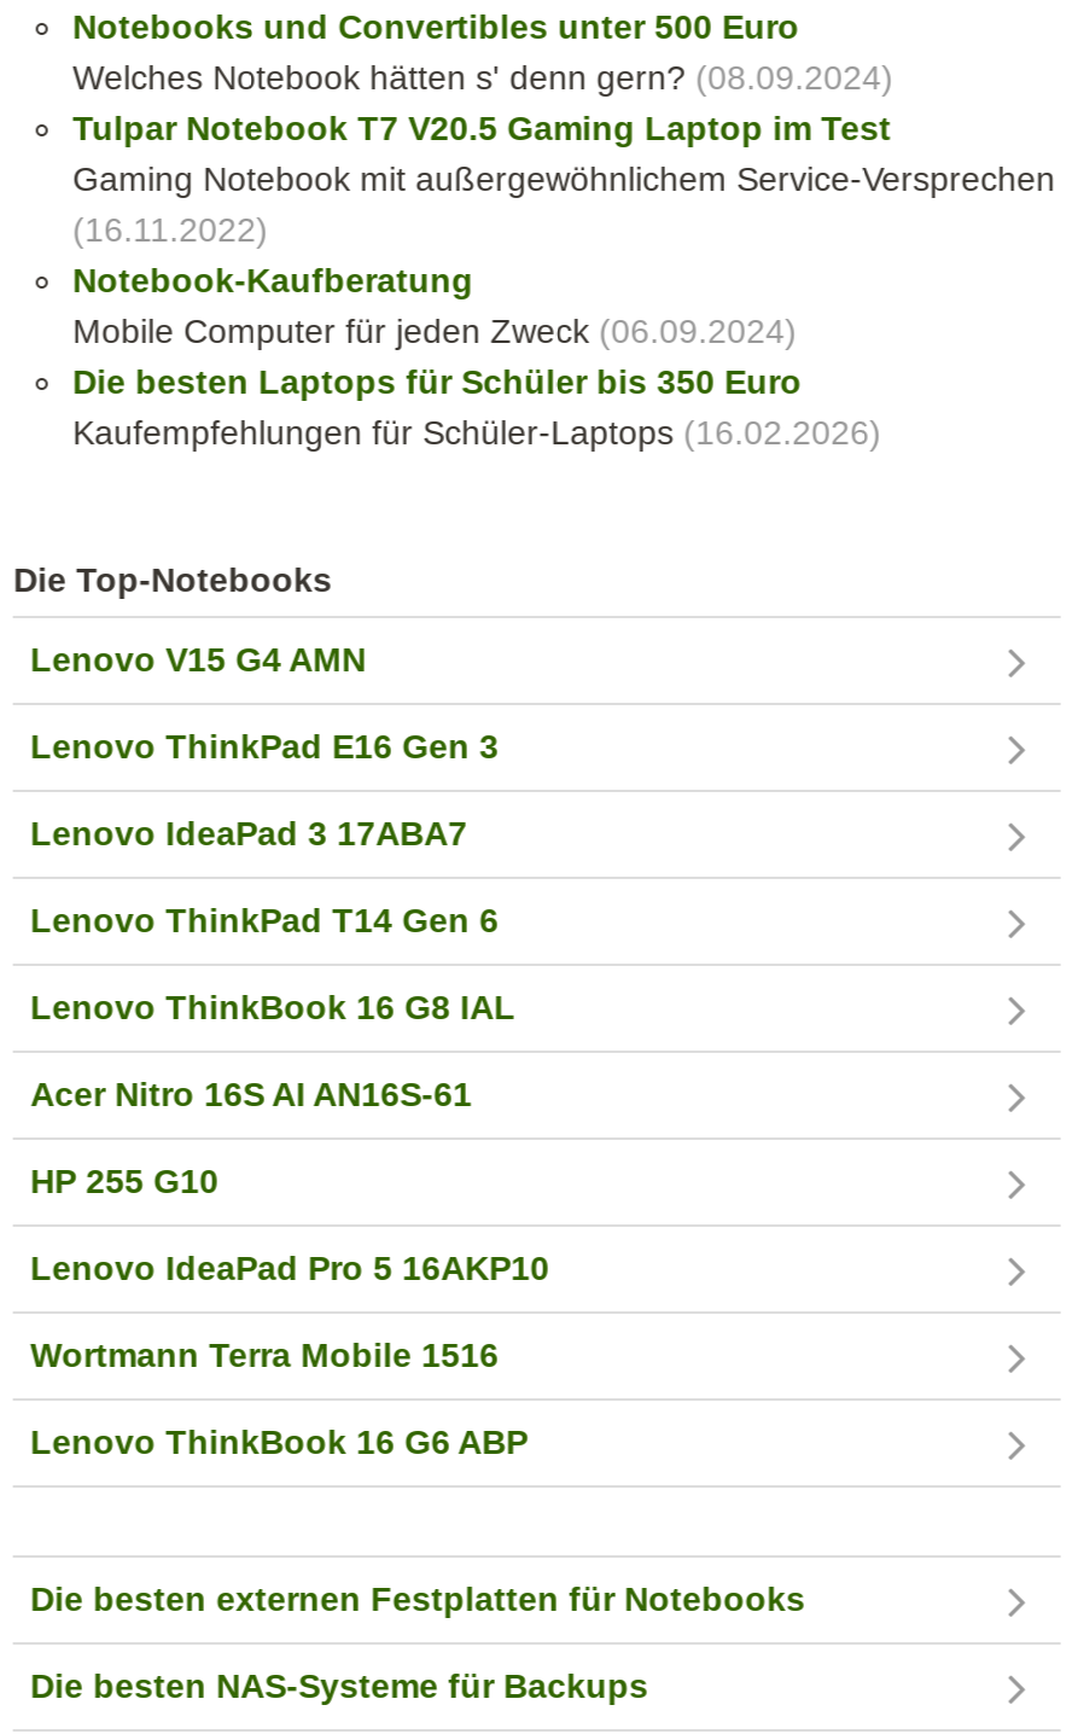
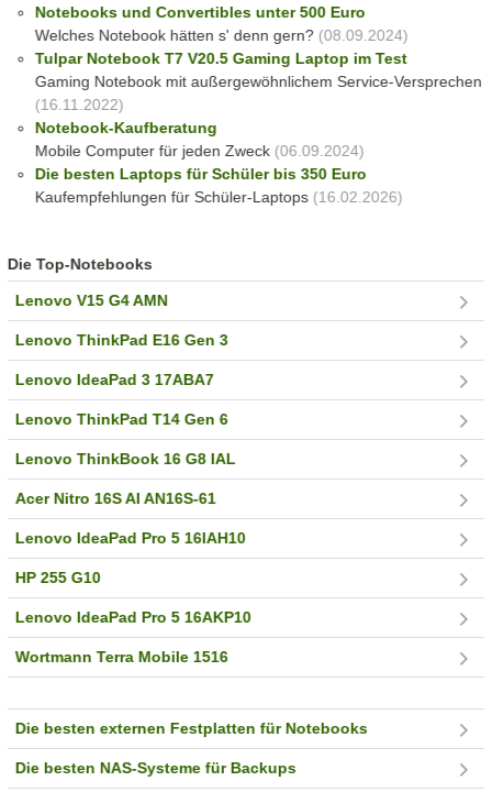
none -> [15,530,246,547] Lenovo IdeaPad Pro 5 16IAH10
moved [30,1163,549,1375] -> [15,569,251,666]: HP 255 G10 | Lenovo IdeaPad Pro 5 16AKP10 | Wortmann Terra Mobile 1516
[30,1423,528,1462] Lenovo ThinkBook 16 G6 ABP -> none

